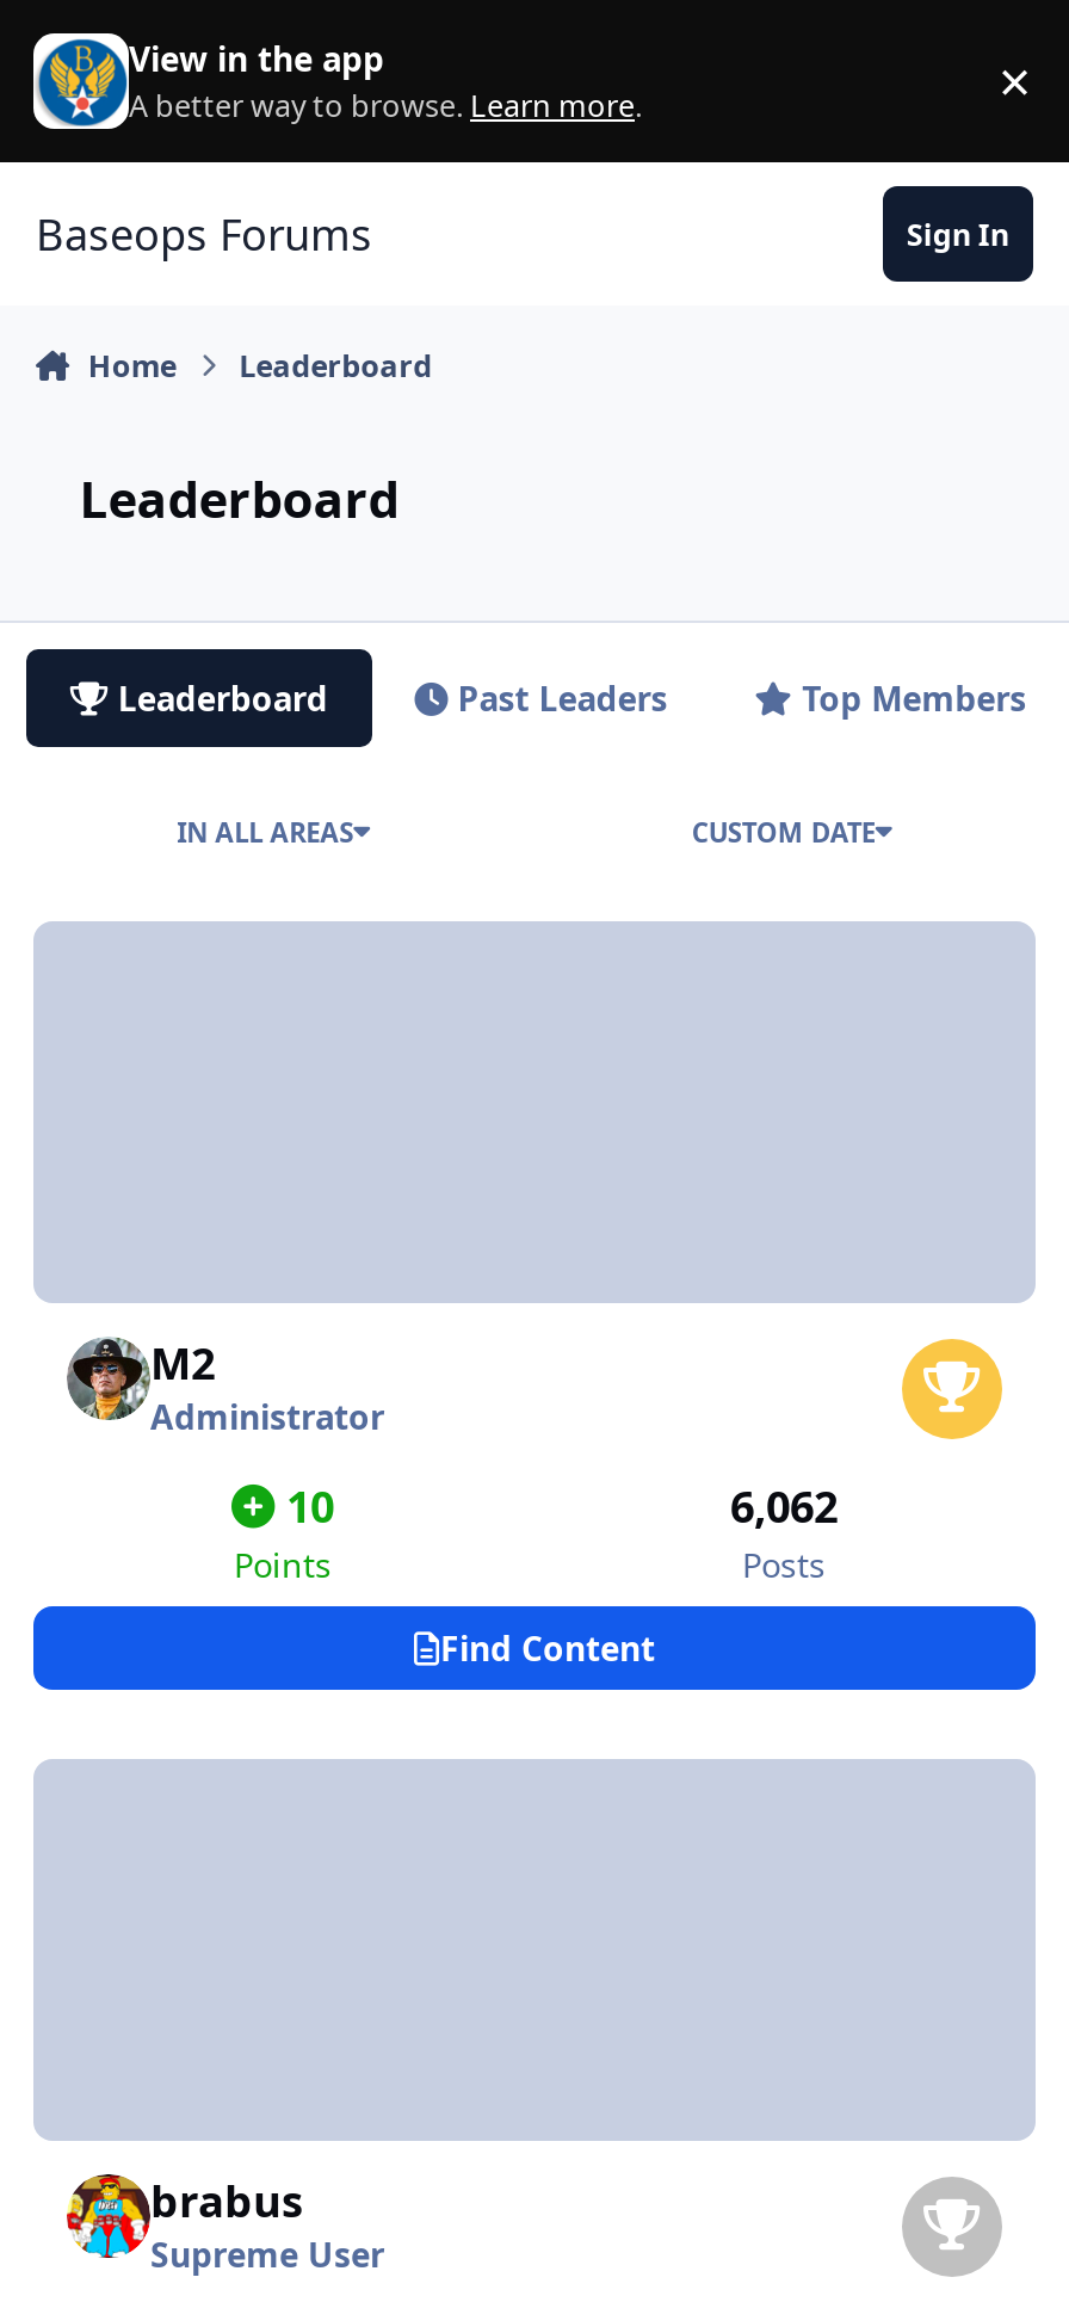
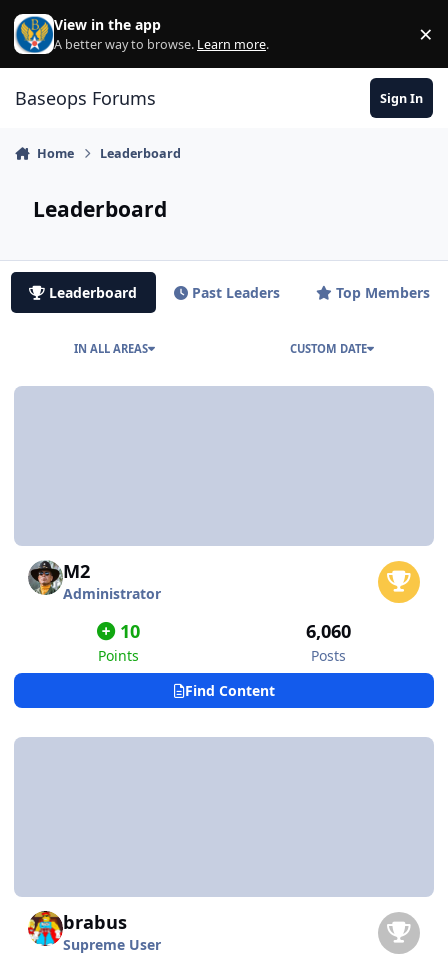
[730,1477,838,1534] 6,062 -> [306,619,351,643] 6,060

